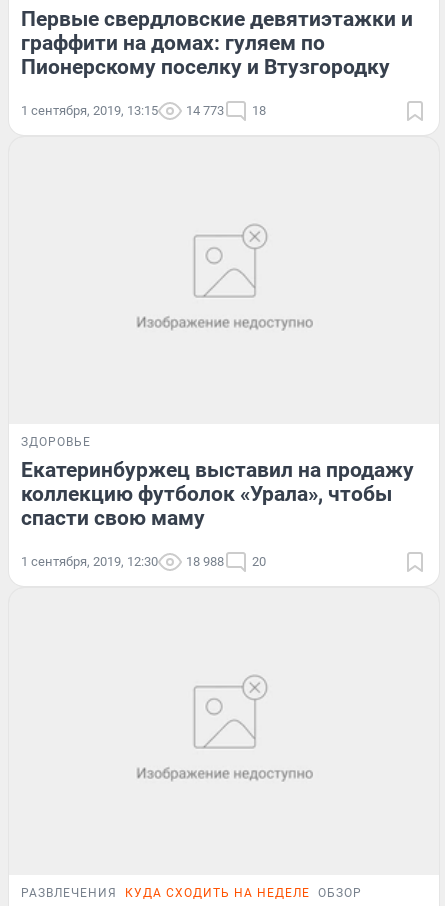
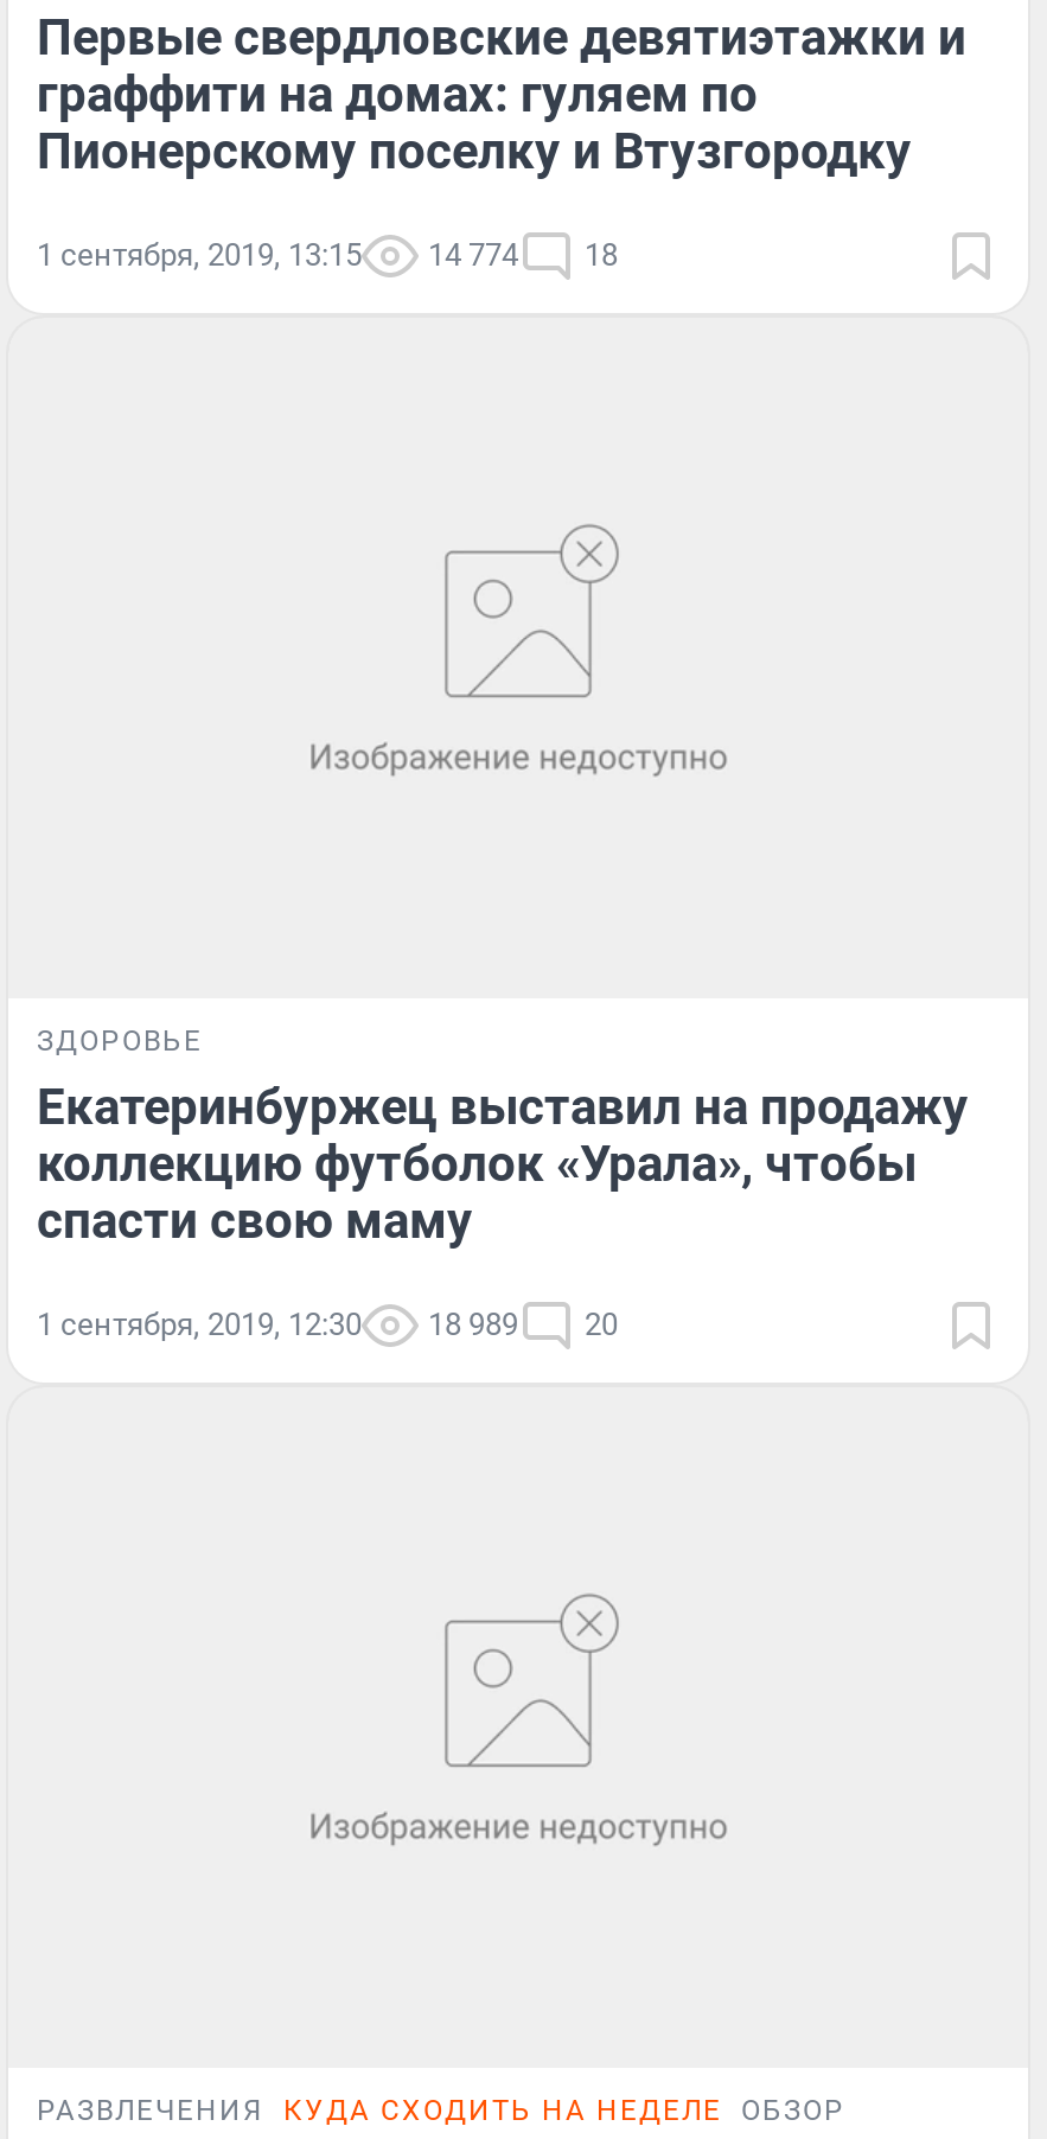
[21,103,266,118] 1 сентября, 2019, 13:15 14 773 18 -> [37,238,618,273] 1 сентября, 2019, 13:15 14 774 18
[21,554,266,569] 1 сентября, 2019, 12:30 18 988 20 -> [37,1307,618,1342] 1 сентября, 2019, 12:30 18 989 20

